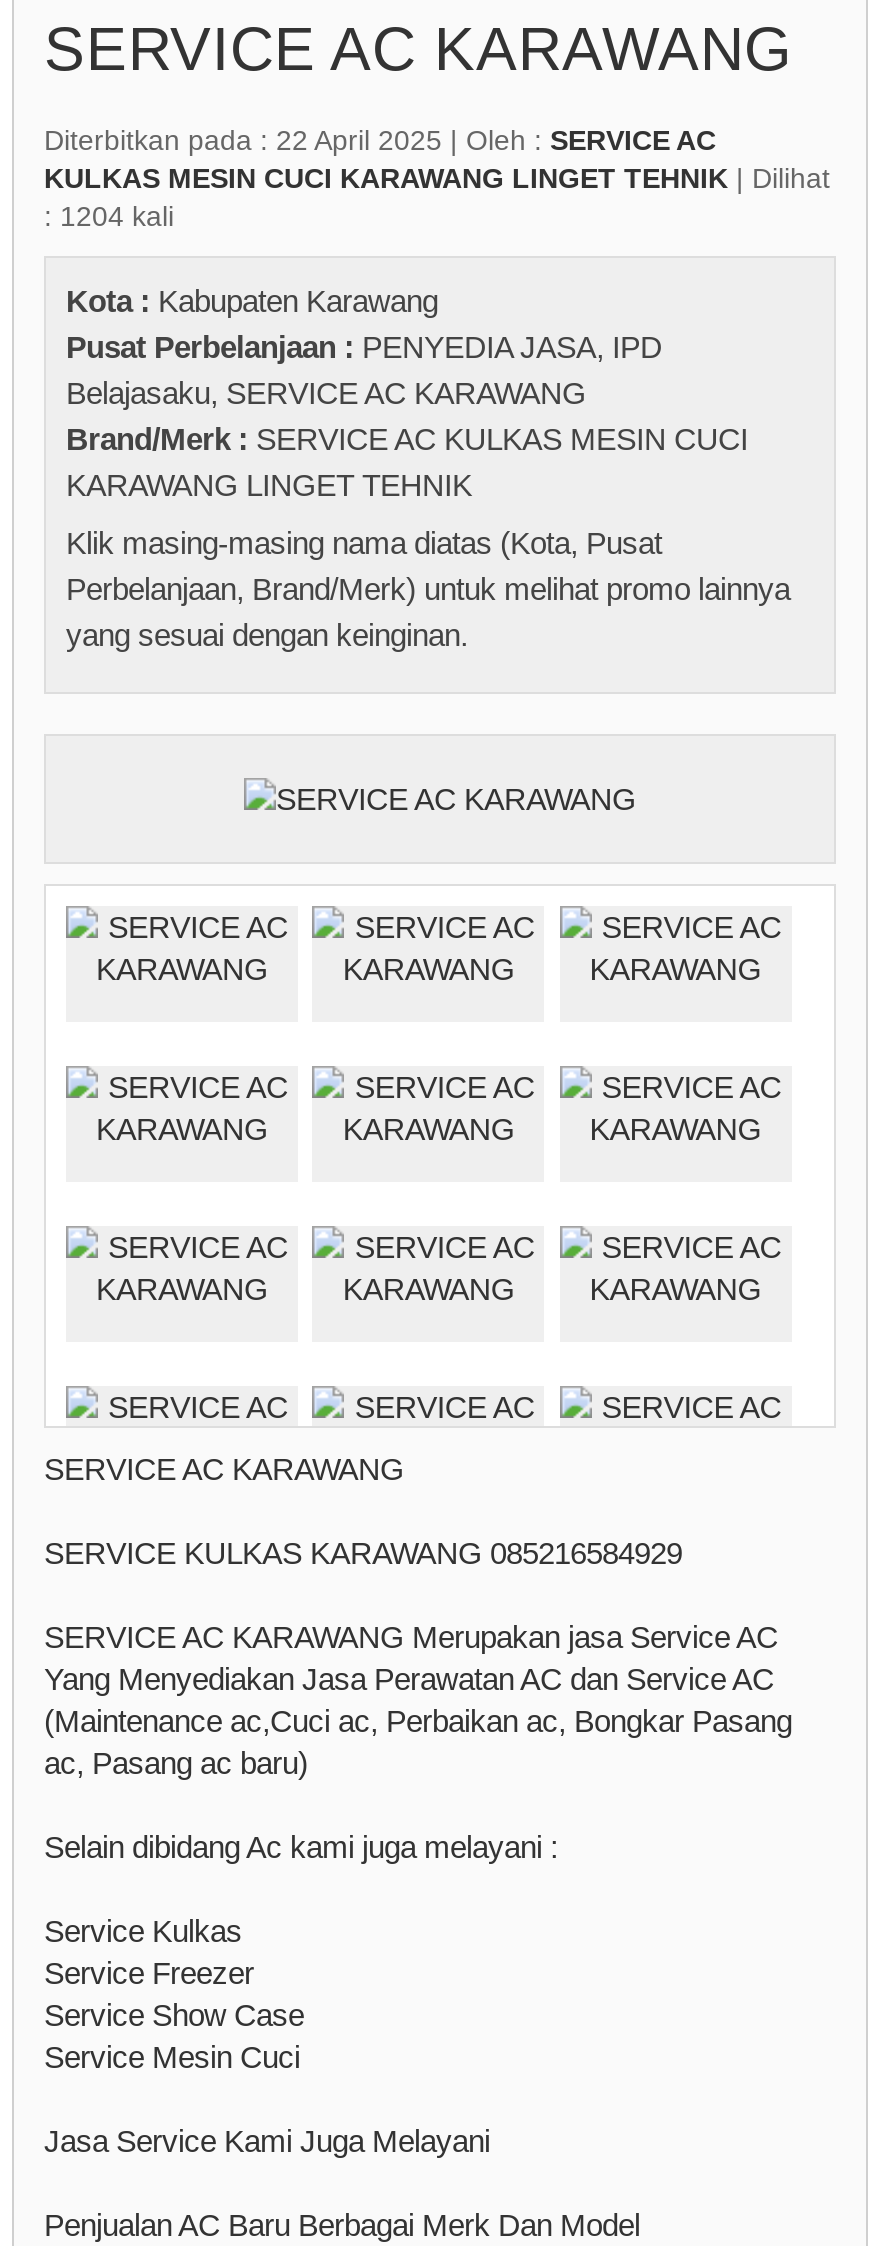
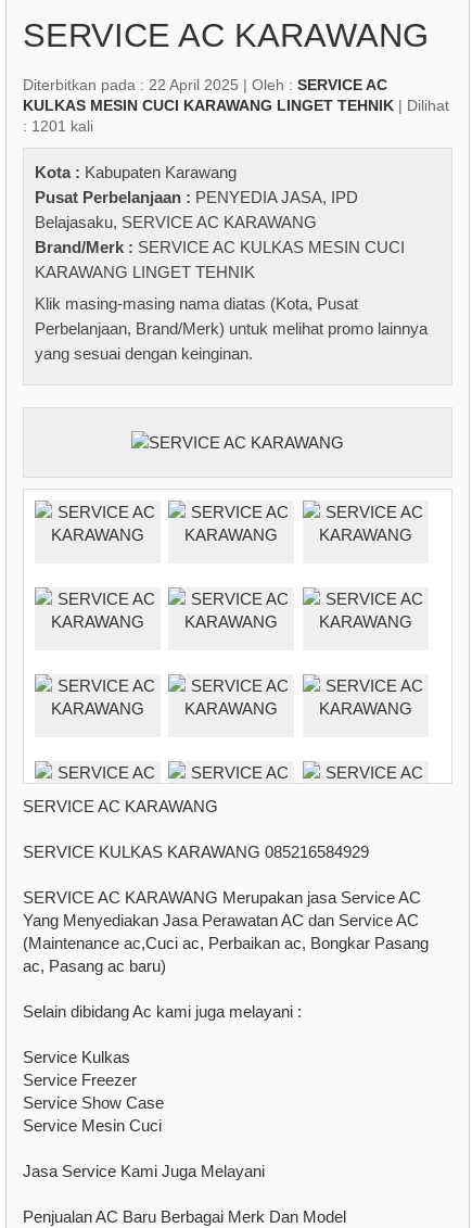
[44,201,174,233] : 1204 kali -> [23,118,93,135] : 1201 kali

